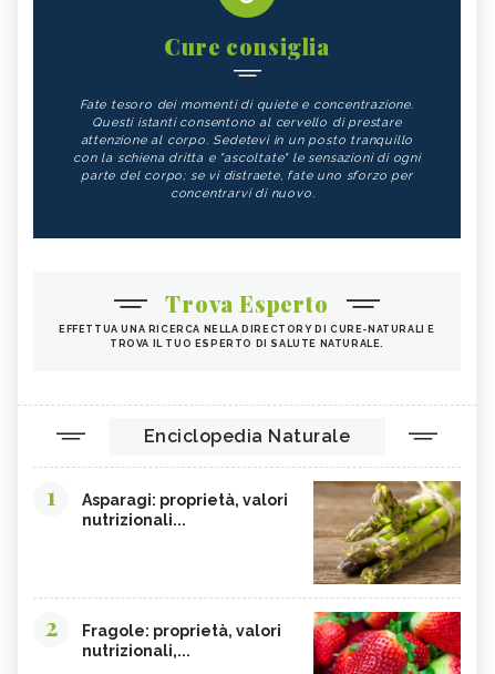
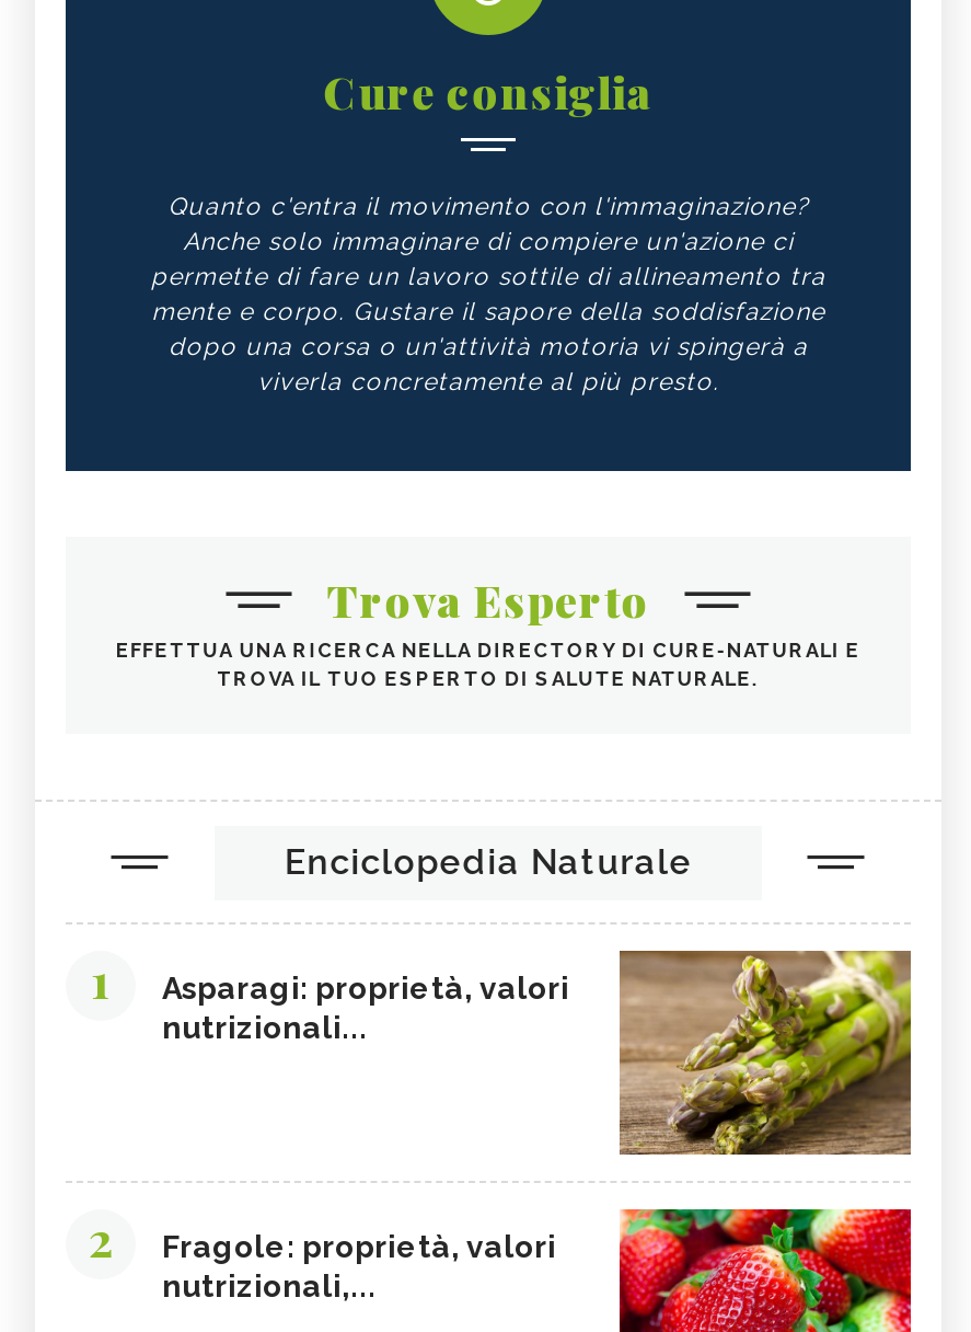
[73,98,421,201] Fate tesoro dei momenti di quiete e concentrazione. | Questi istanti consentono al cervello di prestare | attenzione al corpo. Sedetevi in un posto tranquillo | con la schiena dritta e "ascoltate" le sensazioni di ogni | parte del corpo; se vi distraete, fate uno sforzo per | concentrarvi di nuovo. -> [151,193,826,397] Quanto c'entra il movimento con l'immaginazione? | Anche solo immaginare di compiere un'azione ci | permette di fare un lavoro sottile di allineamento tra | mente e corpo. Gustare il sapore della soddisfazione | dopo una corsa o un'attività motoria vi spingerà a | viverla concretamente al più presto.

